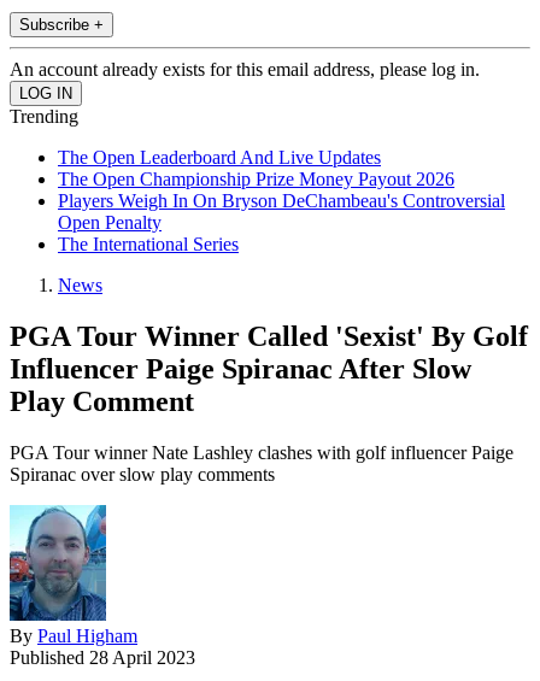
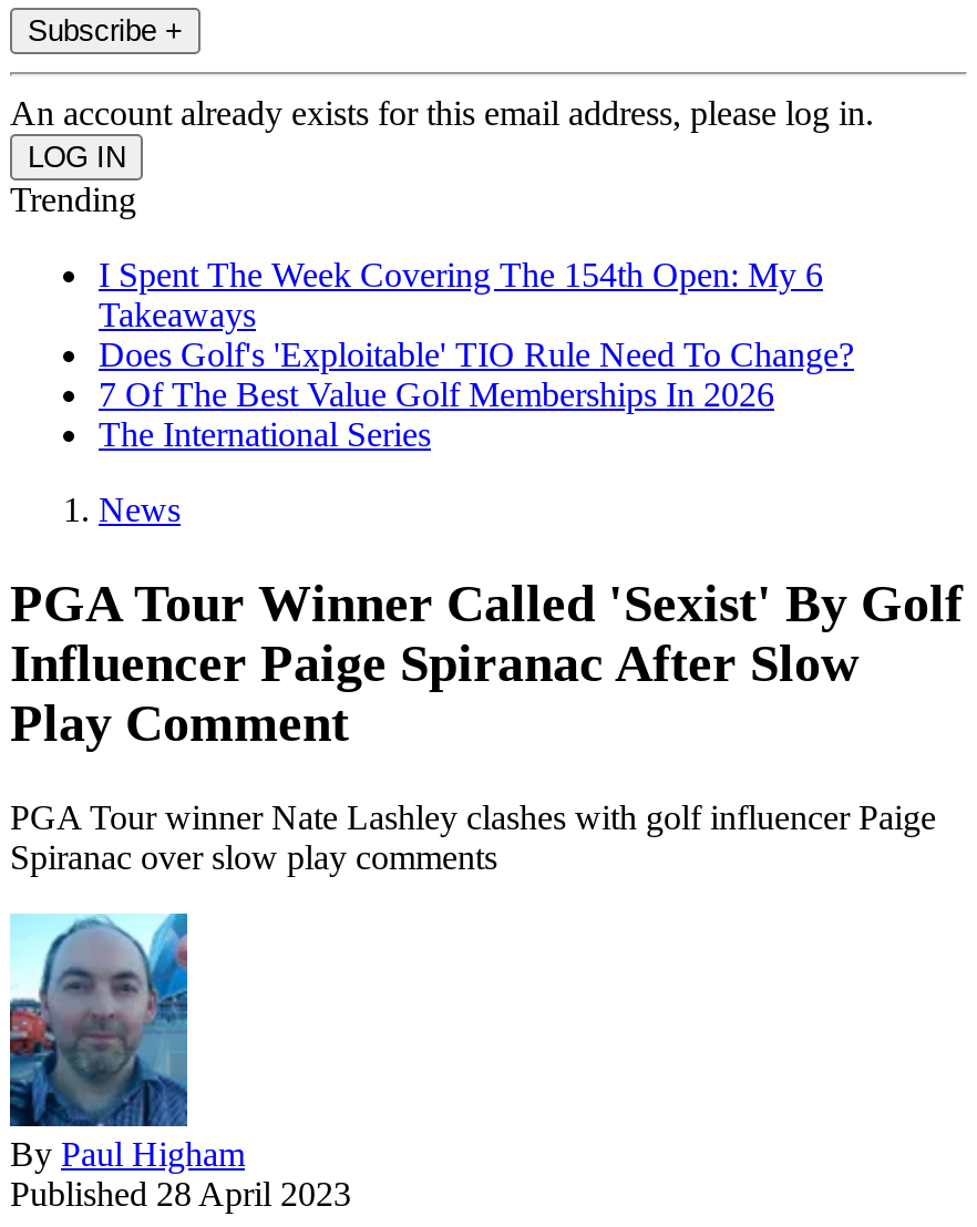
[58,147,505,233] The Open Leaderboard And Live Updates | The Open Championship Prize Money Payout 2026 | Players Weigh In On Bryson DeChambeau's Controversial | Open Penalty -> [99,256,854,414] I Spent The Week Covering The 154th Open: My 6 | Takeaways | Does Golf's 'Exploitable' TIO Rule Need To Change? | 7 Of The Best Value Golf Memberships In 2026

